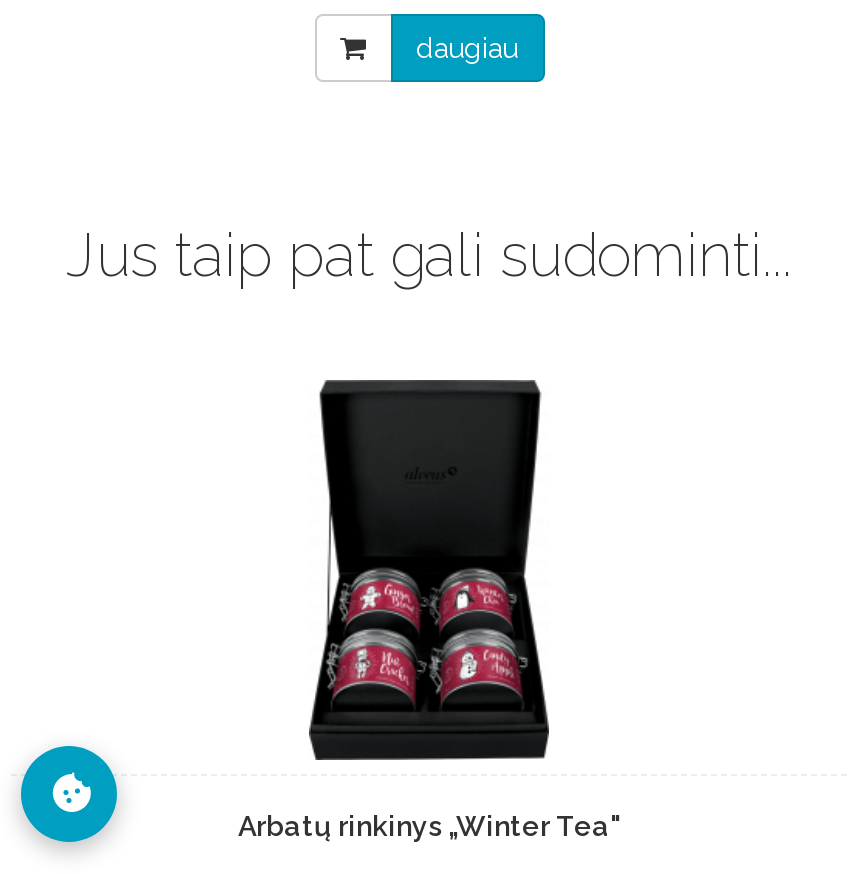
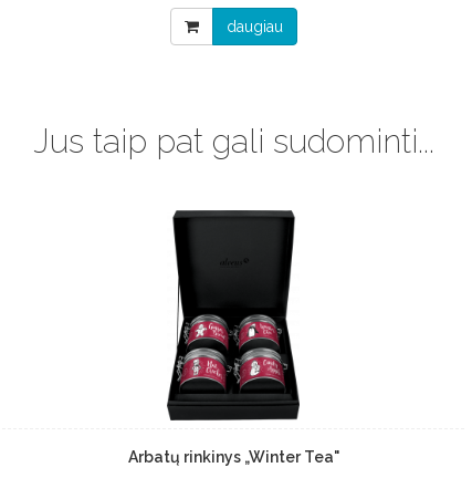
[17,744,121,850] [image] -> none

